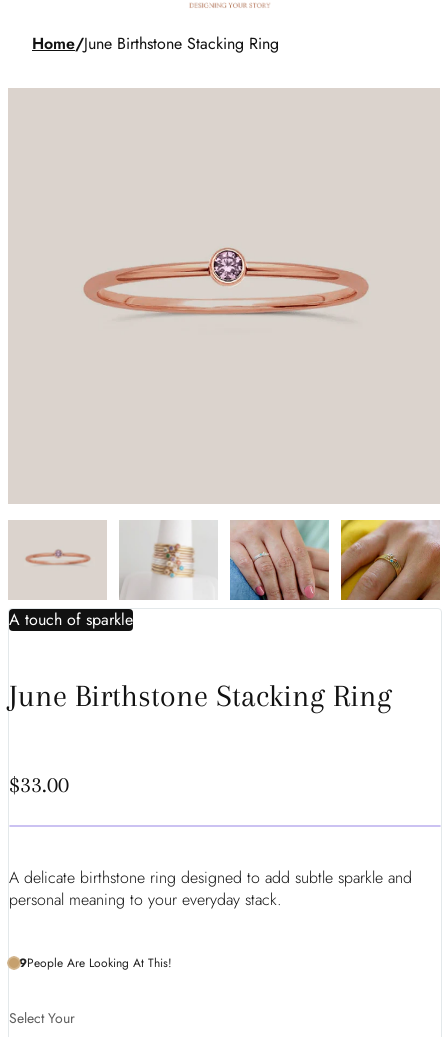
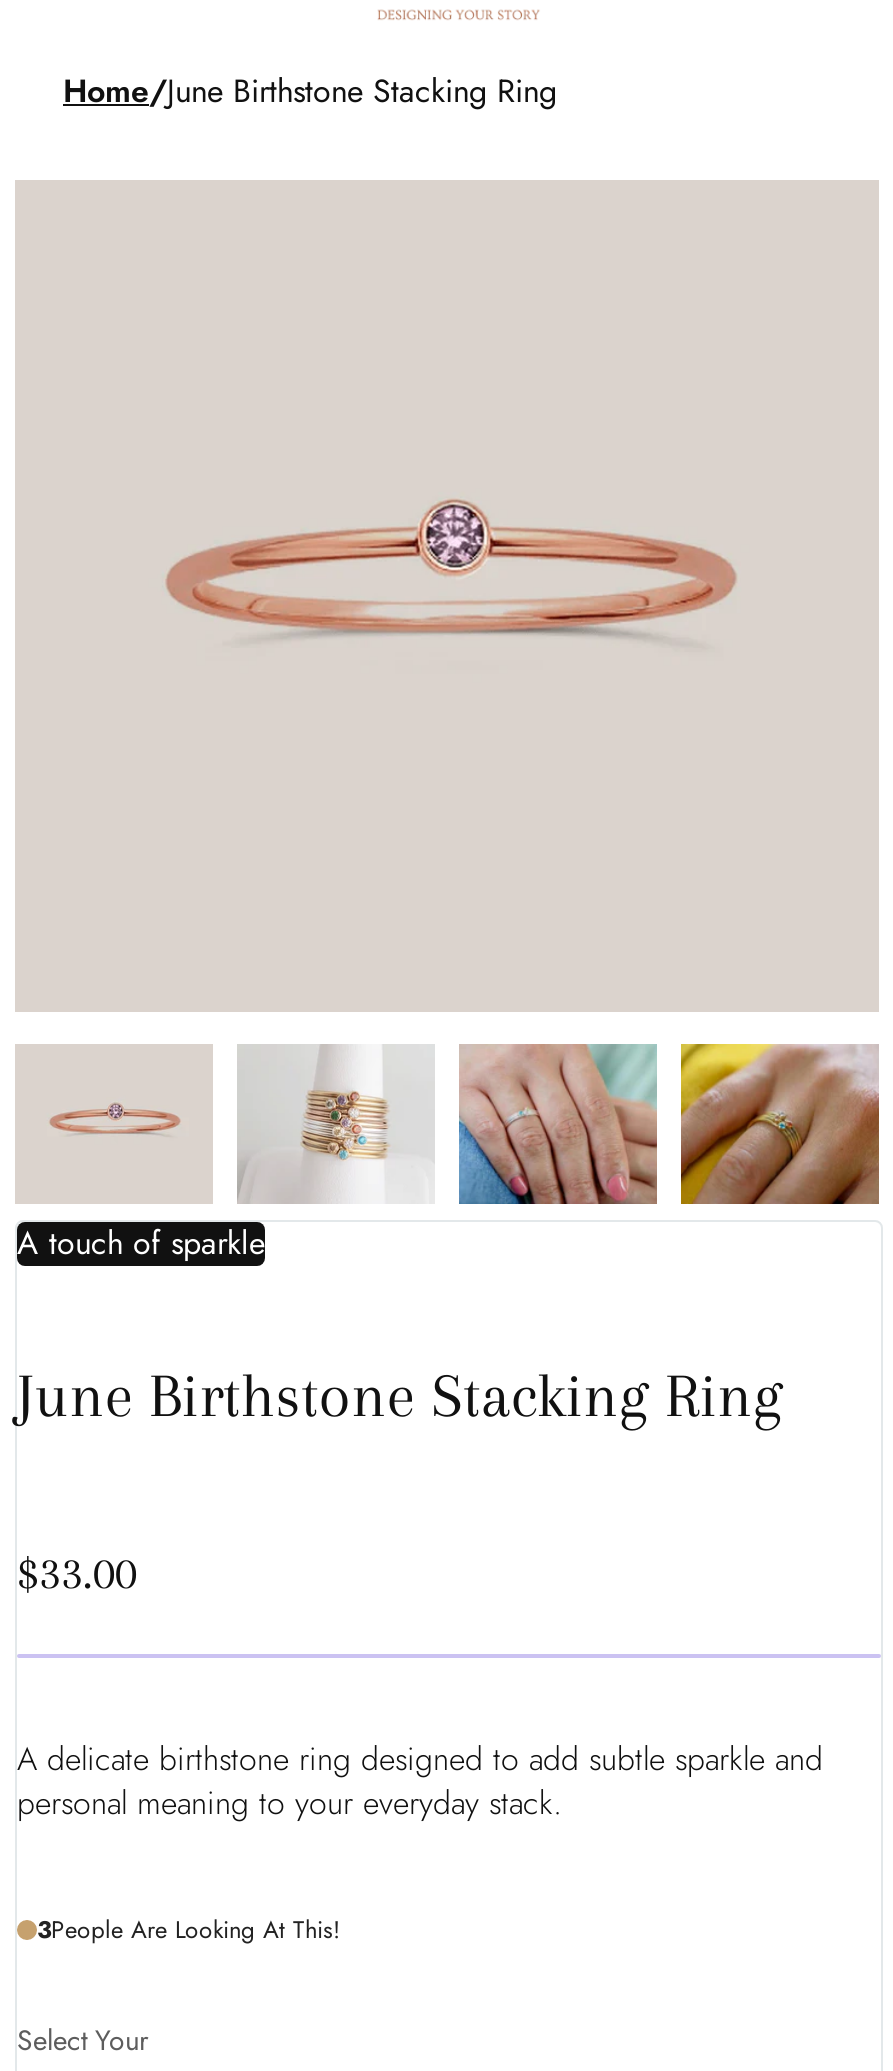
[19,954,172,972] 9People Are Looking At This! -> [37,1912,341,1948] 3People Are Looking At This!

